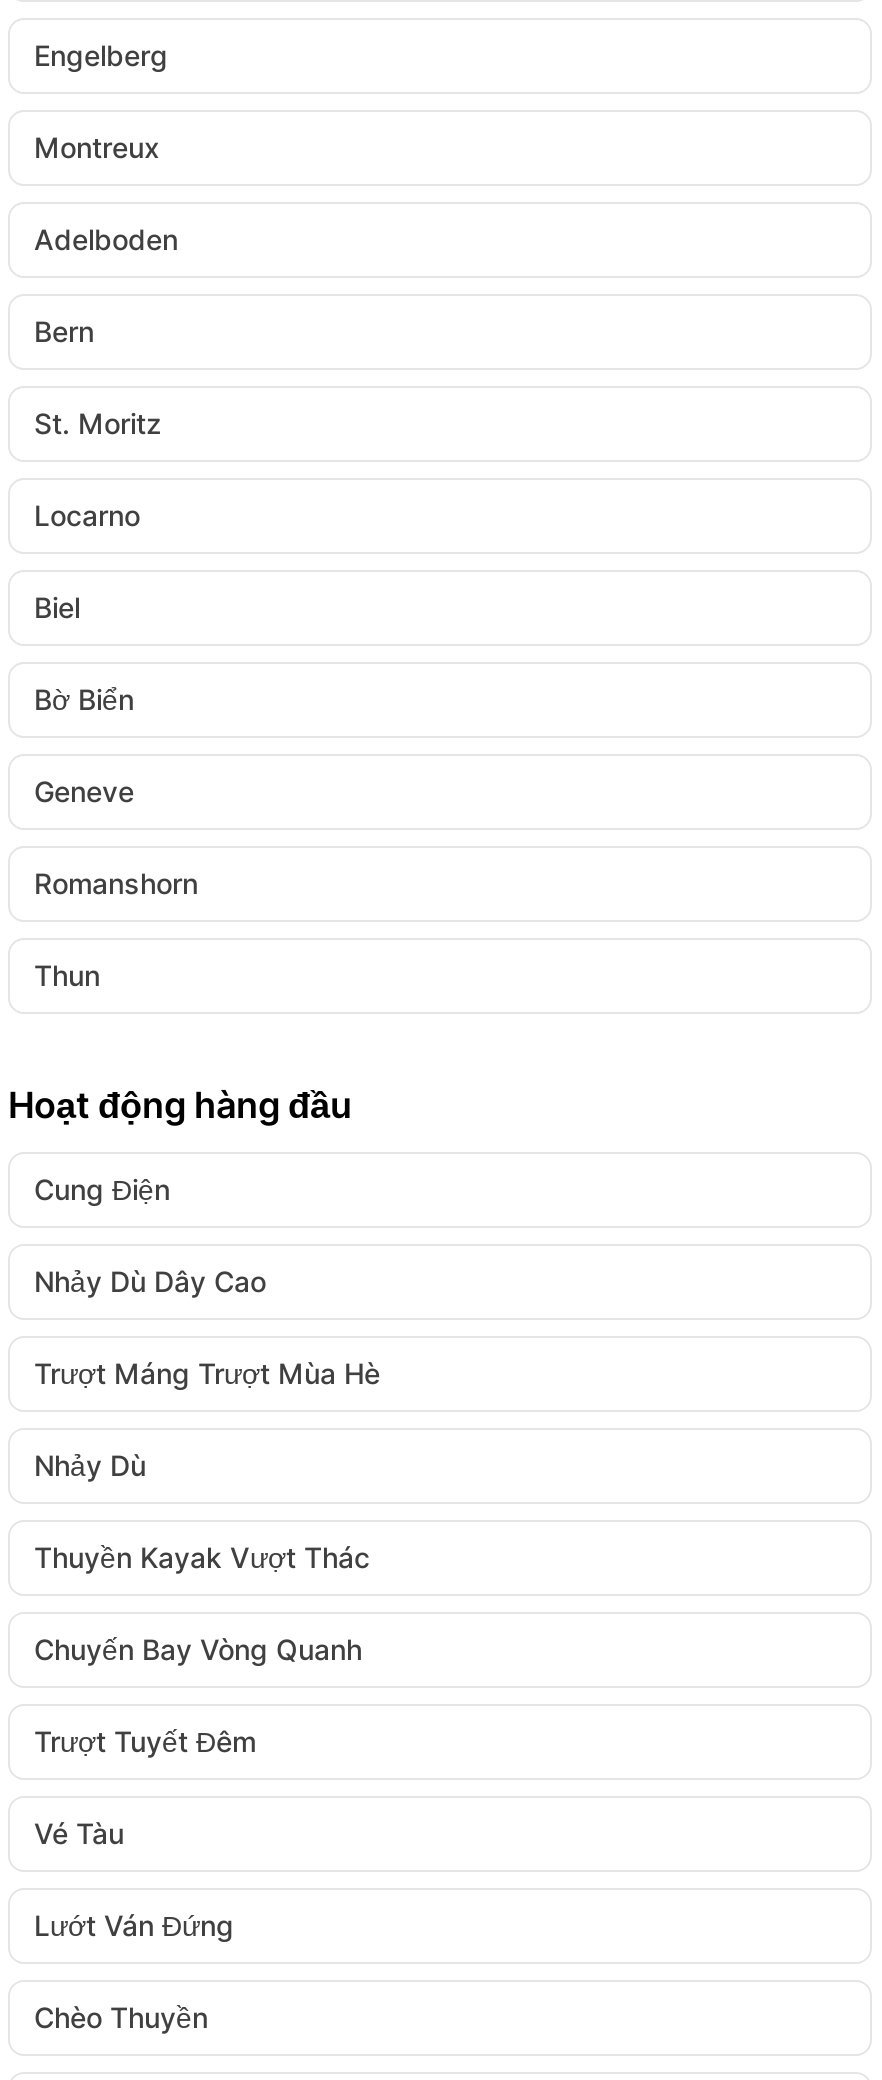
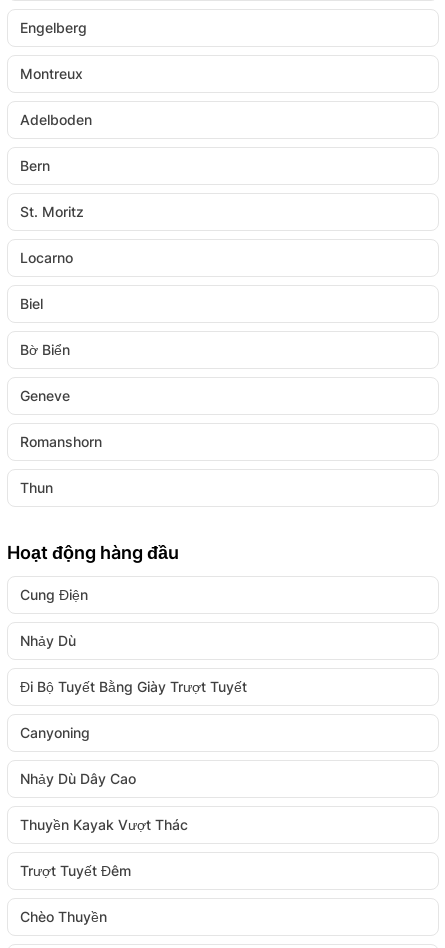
moved [34,1264,266,1298] -> [20,770,136,787]: Nhảy Dù Dây Cao
[34,1356,380,1390] Trượt Máng Trượt Mùa Hè -> none
none -> [20,678,247,741] Đi Bộ Tuyết Bằng Giày Trượt Tuyết | Canyoning
moved [34,1540,370,1574] -> [20,816,188,833]: Thuyền Kayak Vượt Thác
[34,1632,362,1666] Chuyến Bay Vòng Quanh -> none
[34,1816,234,1942] Vé Tàu | Lướt Ván Đứng -> none

